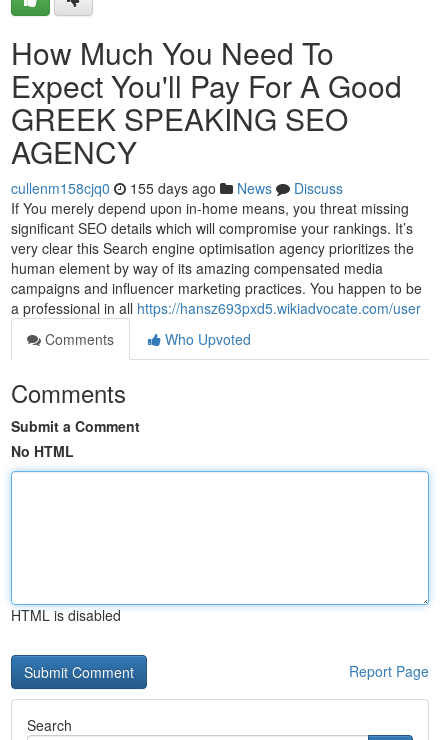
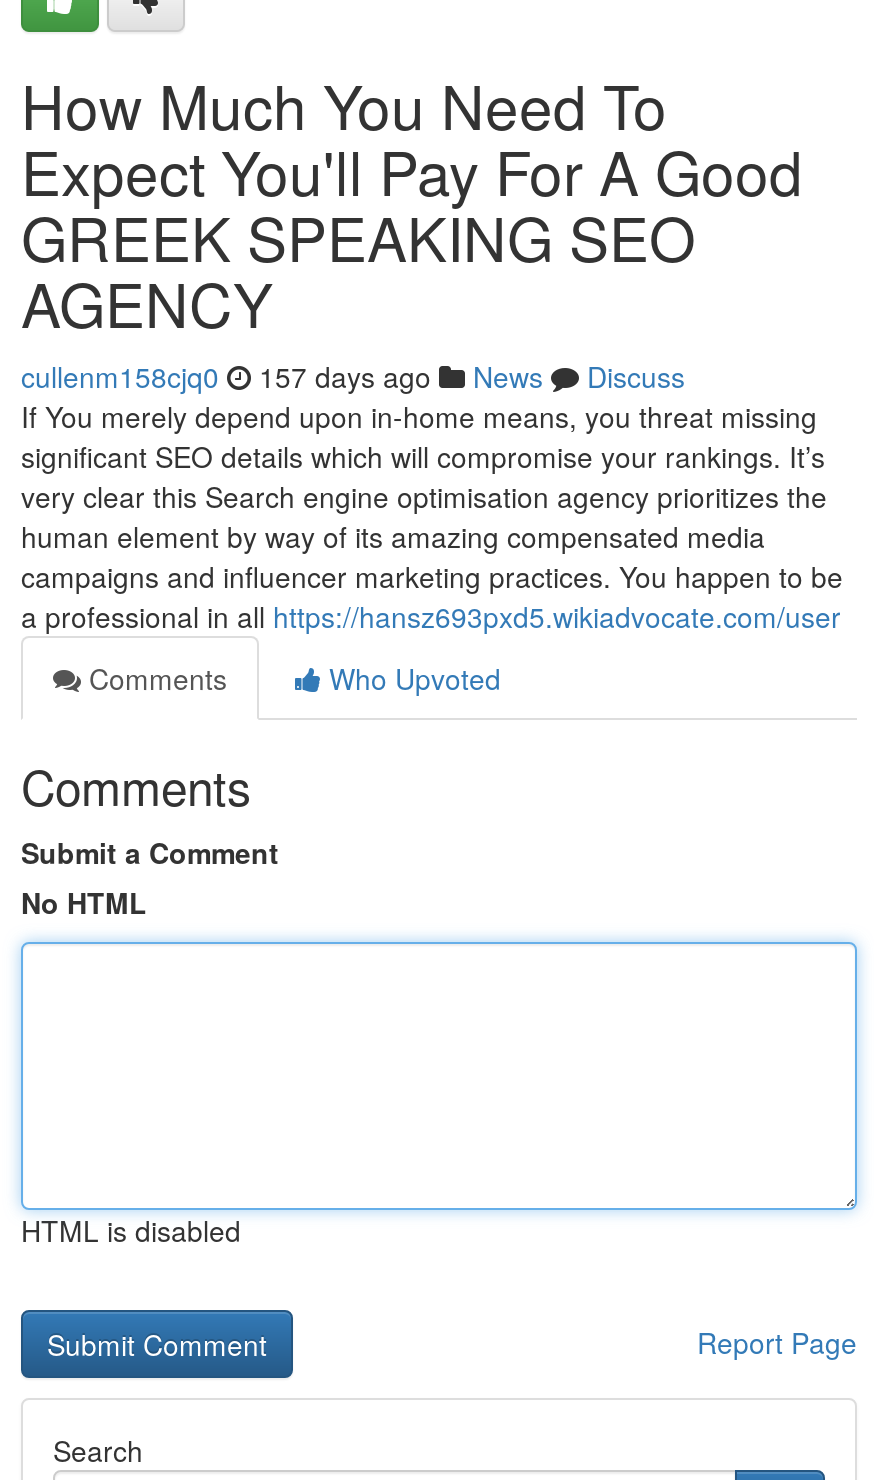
[11,178,343,198] cullenm158cjq0 155 days ago News Discuss -> [21,356,685,396] cullenm158cjq0 157 days ago News Discuss

